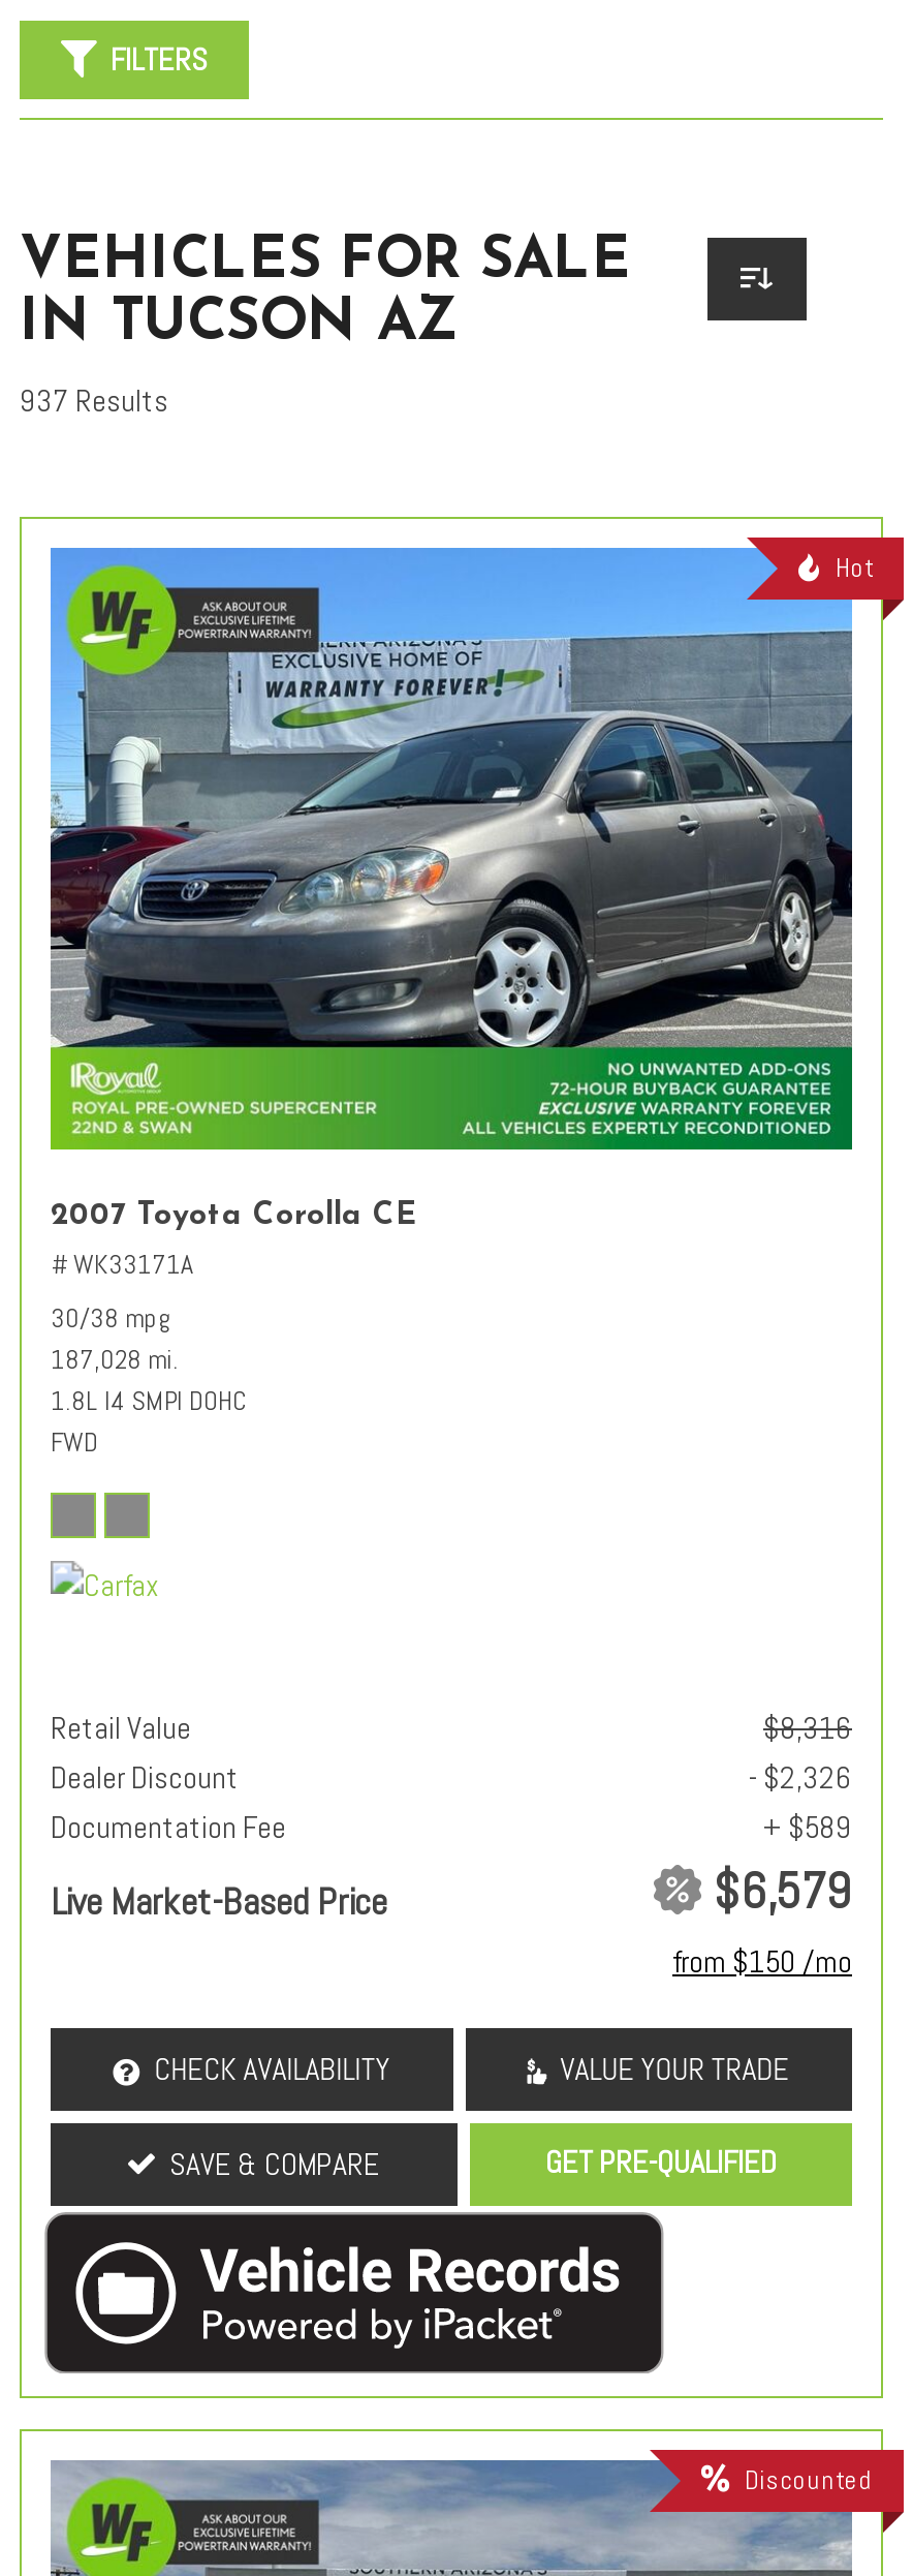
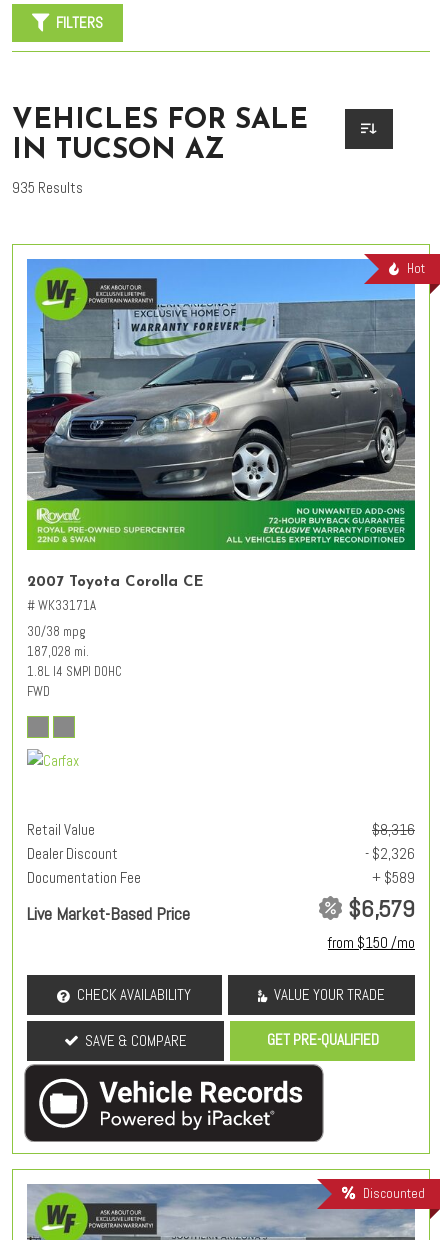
[20,380,168,420] 937 Results -> [12,178,83,197] 935 Results

